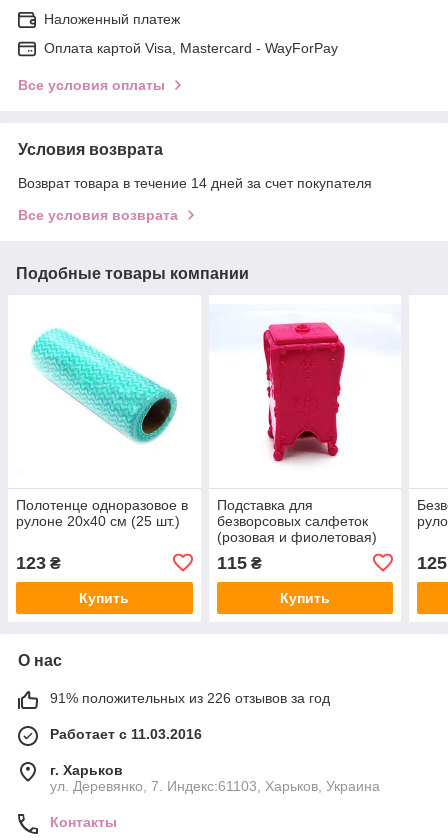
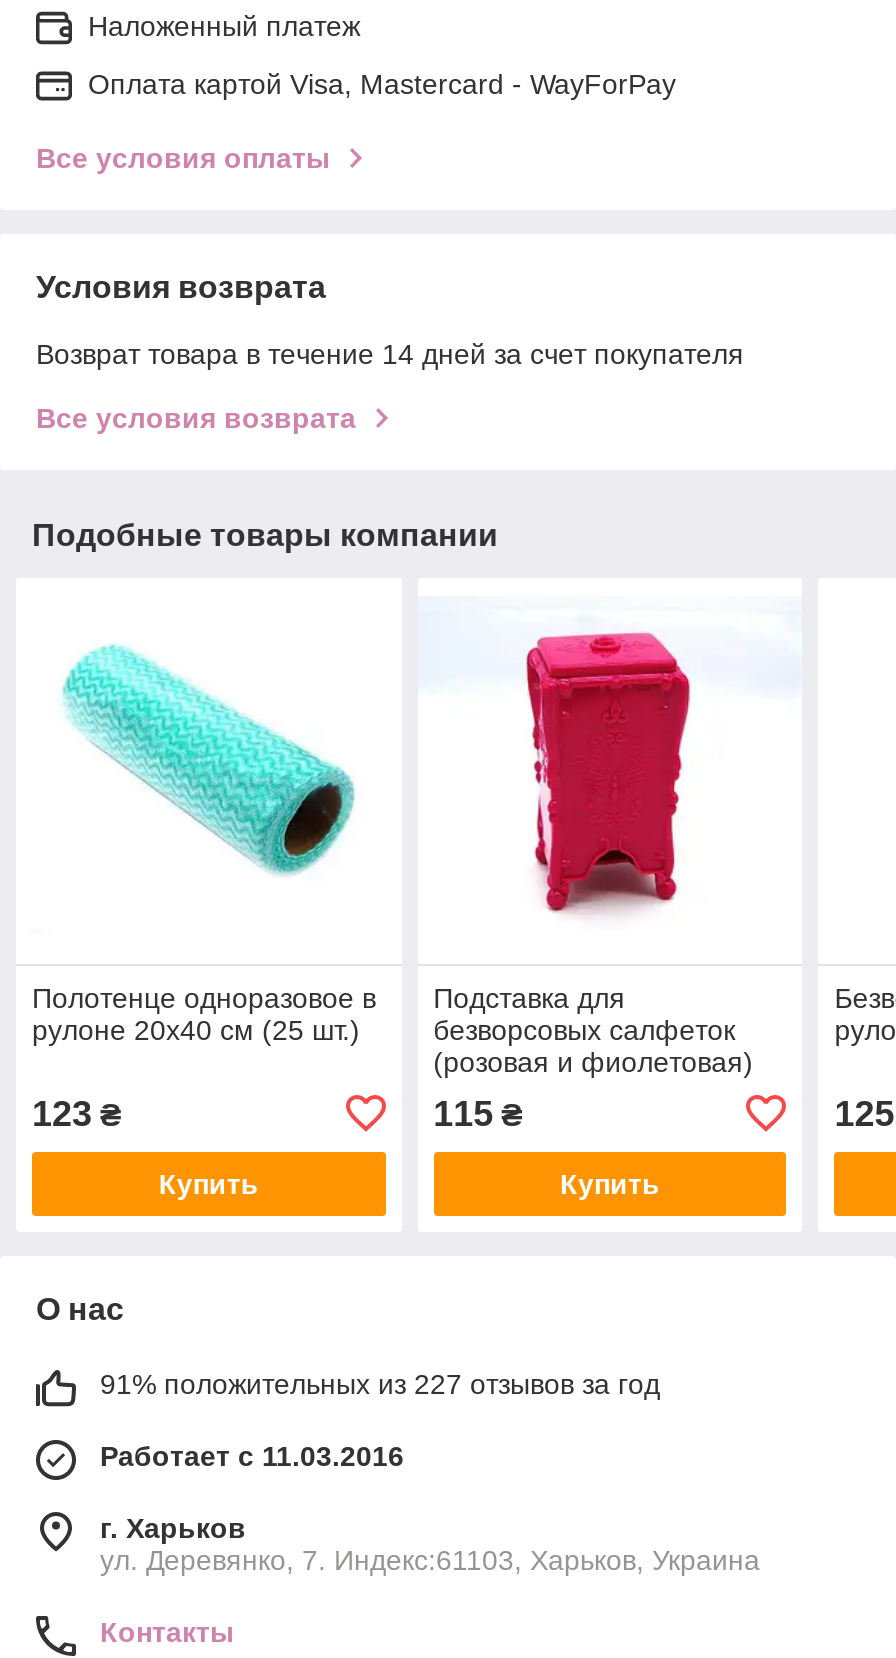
[50,690,330,706] 91% положительных из 226 отзывов за год -> [100,1368,660,1400] 91% положительных из 227 отзывов за год

